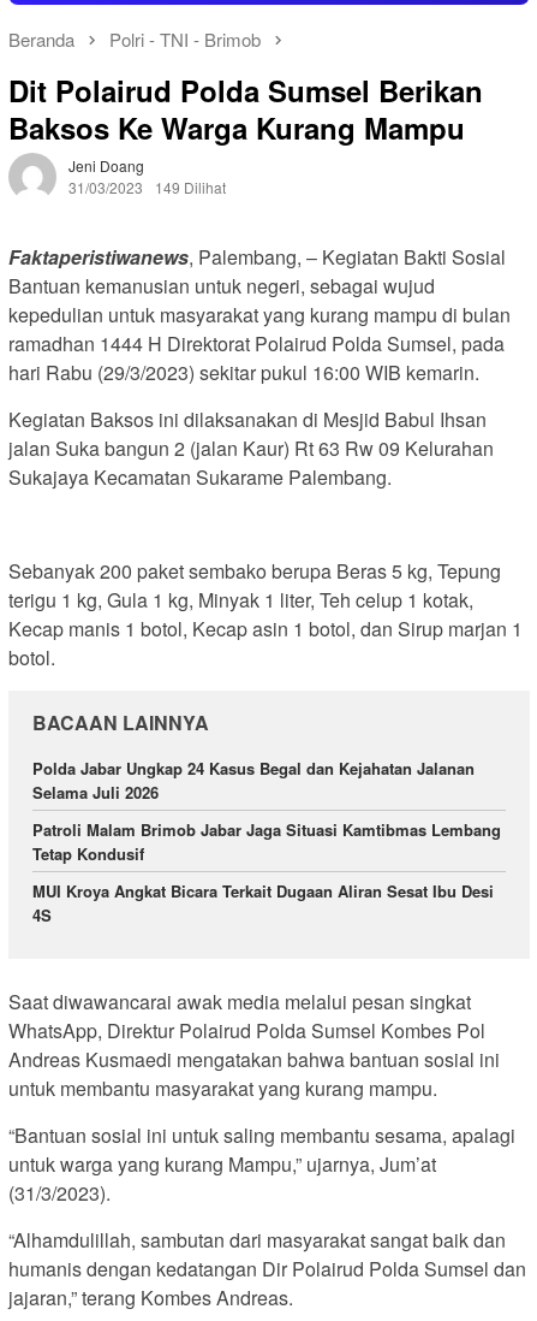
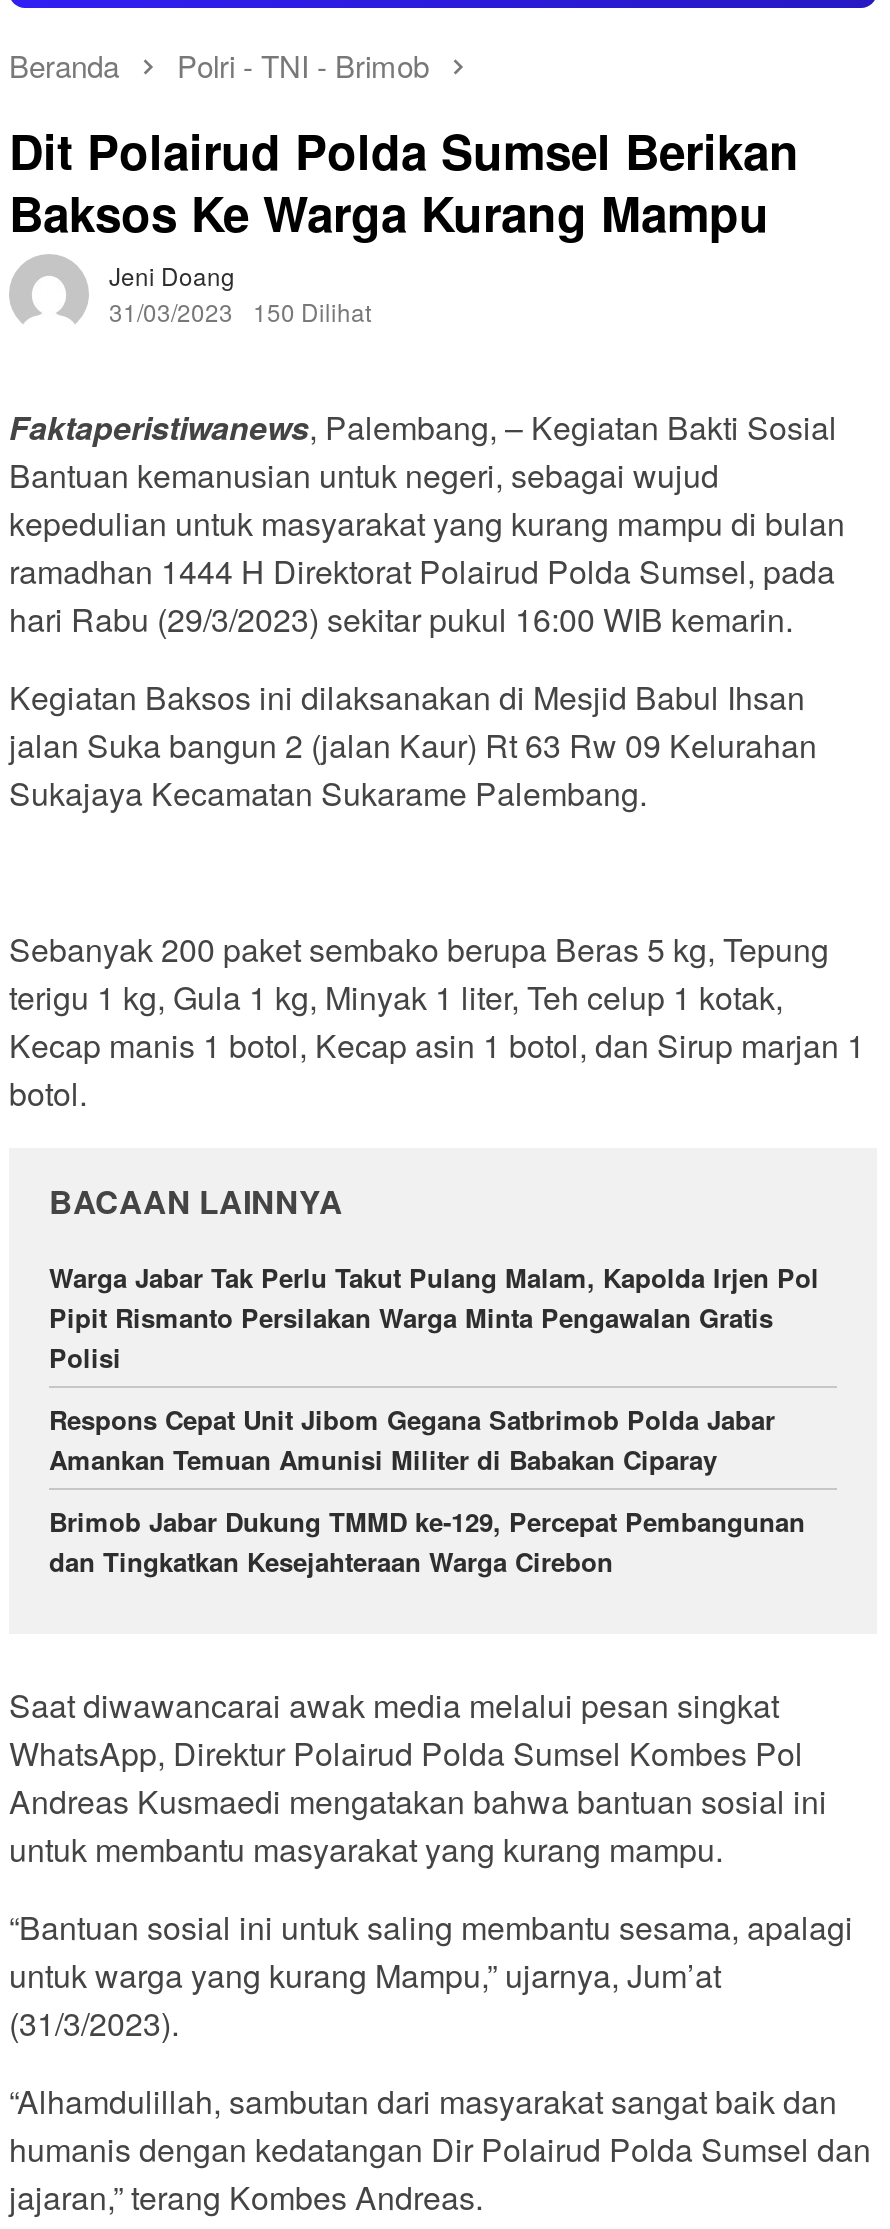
[68,177,226,198] 31/03/2023 149 Dilihat -> [109,295,371,329] 31/03/2023 150 Dilihat
[32,757,475,804] Polda Jabar Ungkap 24 Kasus Begal dan Kejahatan Jalanan | Selama Juli 2026 -> [49,1259,819,1377] Warga Jabar Tak Perlu Takut Pulang Malam, Kapolda Irjen Pol | Pipit Rismanto Persilakan Warga Minta Pengawalan Gratis | Polisi
[32,818,501,865] Patroli Malam Brimob Jabar Jaga Situasi Kamtibmas Lembang | Tetap Kondusif -> [49,1401,775,1479] Respons Cepat Unit Jibom Gegana Satbrimob Polda Jabar | Amankan Temuan Amunisi Militer di Babakan Ciparay
[32,880,494,927] MUI Kroya Angkat Bicara Terkait Dugaan Aliran Sesat Ibu Desi | 4S -> [49,1503,805,1581] Brimob Jabar Dukung TMMD ke-129, Percepat Pembangunan | dan Tingkatkan Kesejahteraan Warga Cirebon

